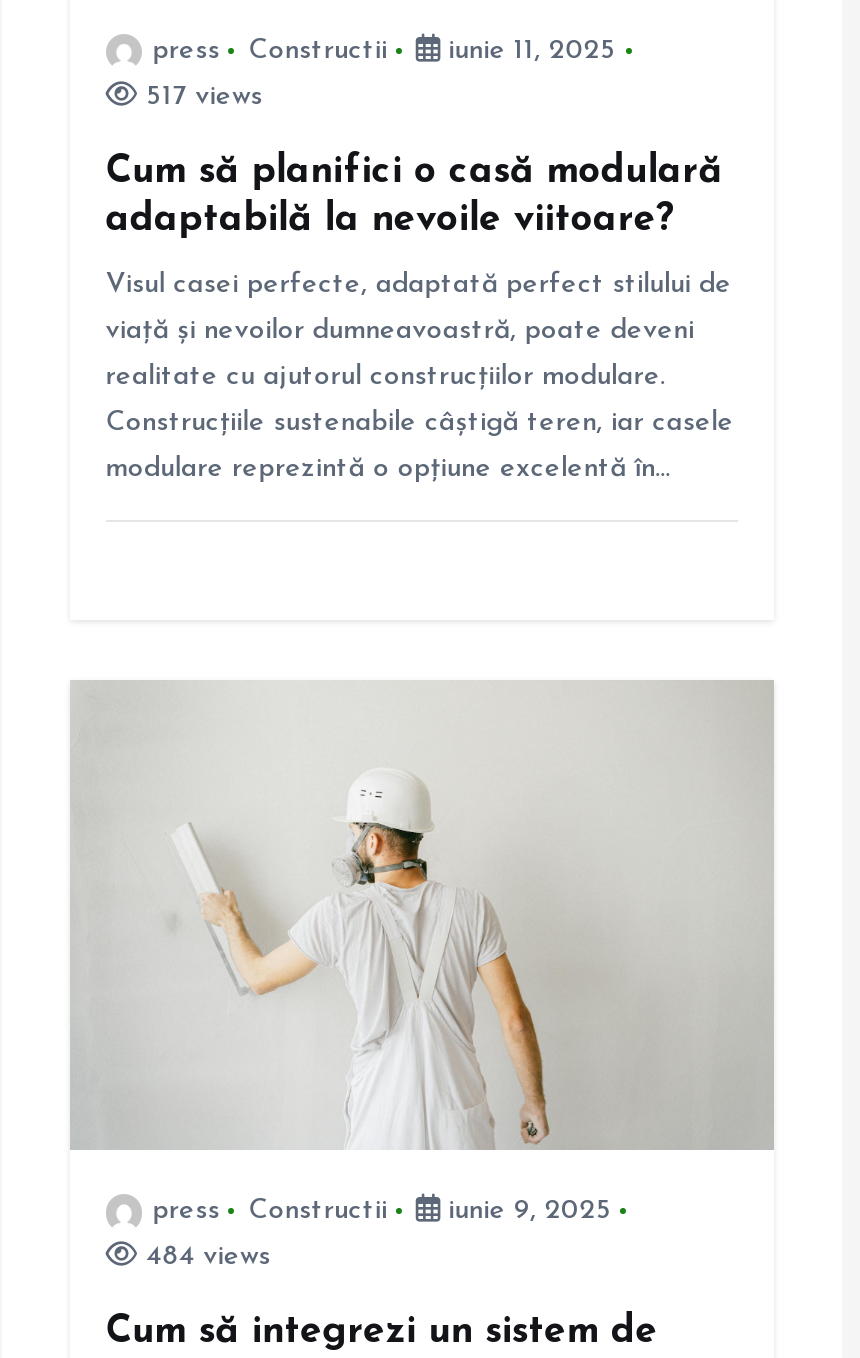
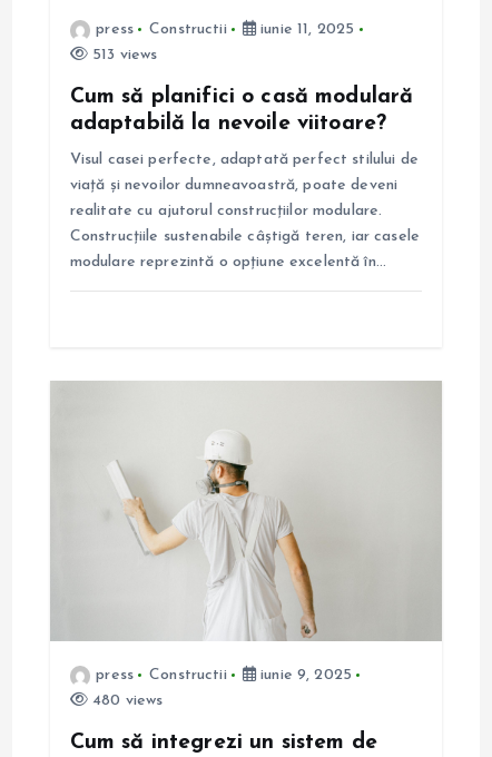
[138,82,263,112] 517 views -> [88,47,157,63] 513 views
[138,1243,271,1273] 484 views -> [88,693,163,709] 480 views

